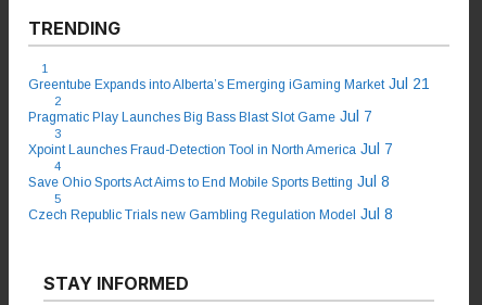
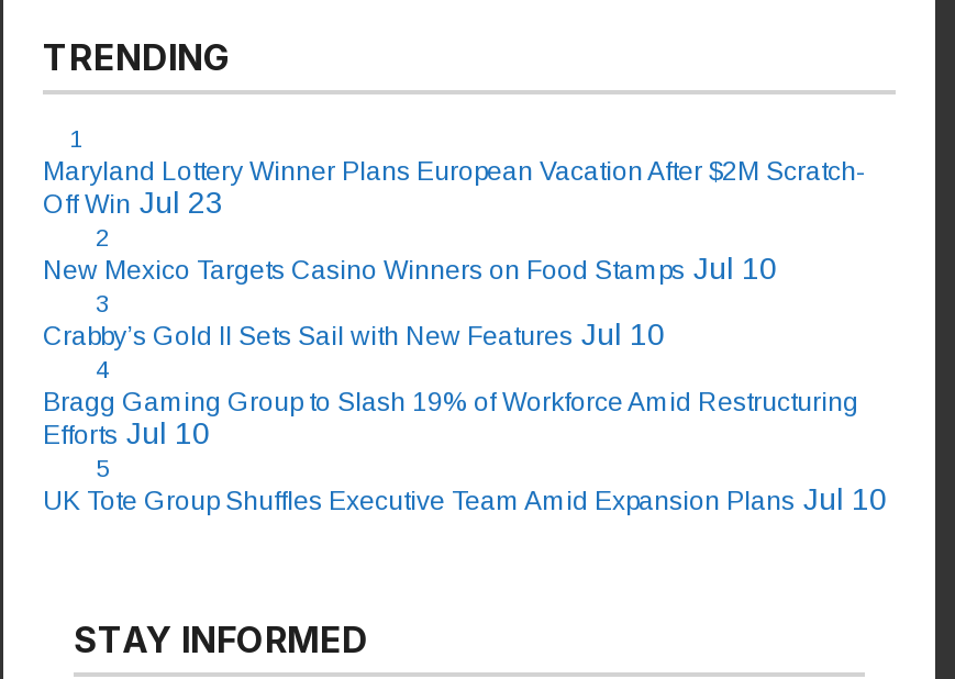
[28,75,430,92] Greentube Expands into Alberta’s Emerging iGaming Market Jul 21 -> [43,156,865,220] Maryland Lottery Winner Plans European Vacation After $2M Scratch- | Off Win Jul 23
[28,108,372,125] Pragmatic Play Launches Big Bass Blast Slot Game Jul 7 -> [43,251,777,286] New Mexico Targets Casino Winners on Food Stamps Jul 10
[28,140,393,158] Xpoint Launches Fraud-Detection Tool in North America Jul 7 -> [43,317,665,352] Crabby’s Gold II Sets Sail with New Features Jul 10
[28,173,390,190] Save Ohio Sports Act Aims to End Mobile Sports Betting Jul 8 -> [43,387,858,451] Bragg Gaming Group to Slash 19% of Workforce Amid Restructuring | Efforts Jul 10
[28,205,393,223] Czech Republic Trials new Gambling Regulation Model Jul 8 -> [43,482,887,517] UK Tote Group Shuffles Executive Team Amid Expansion Plans Jul 10

